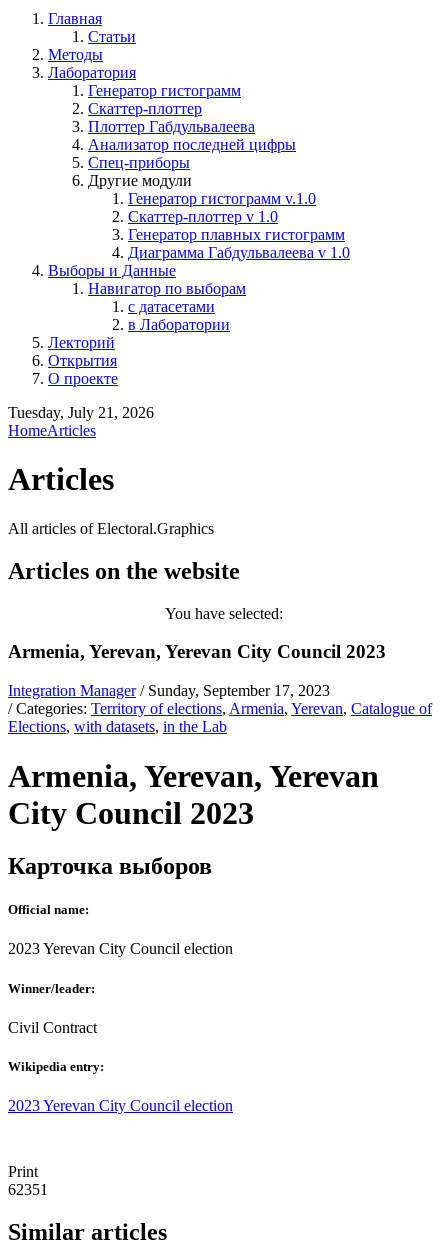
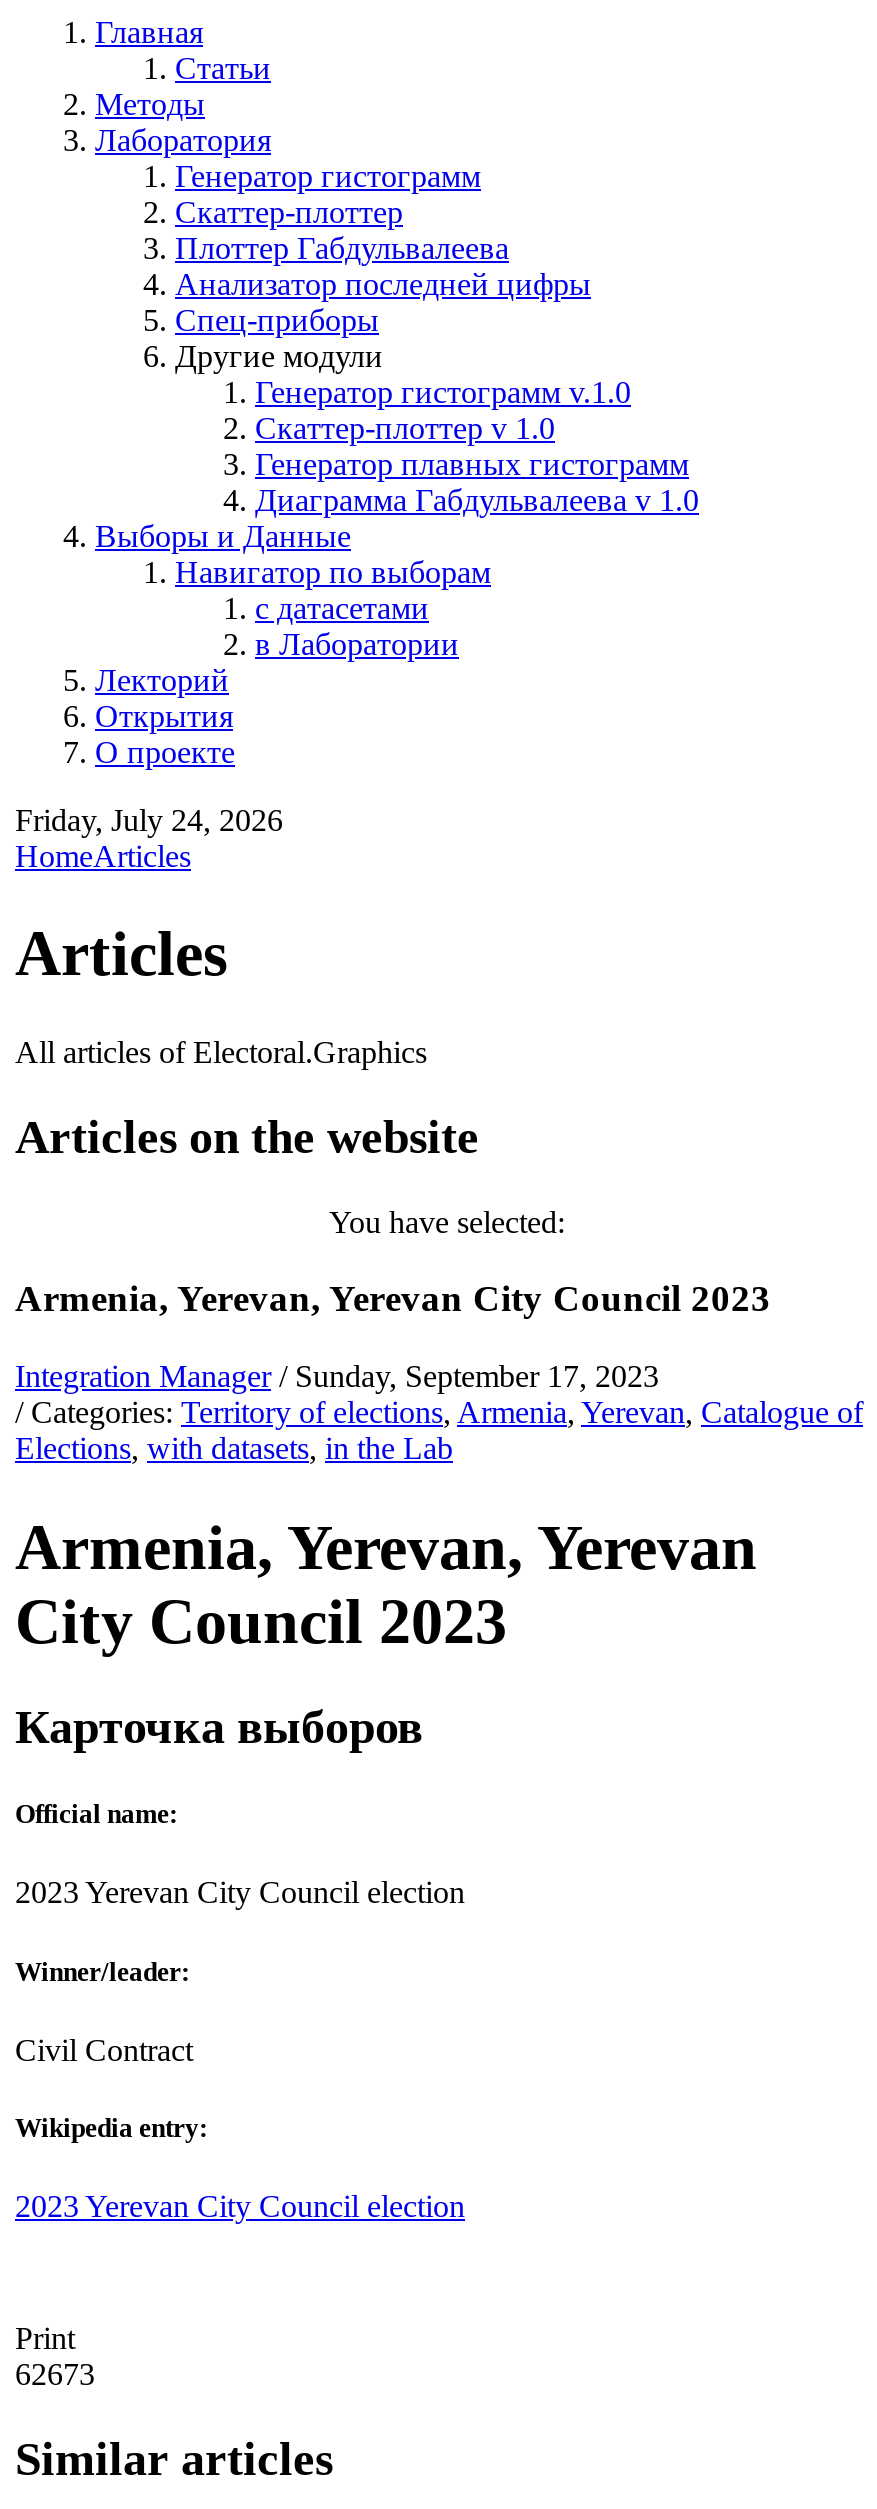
[8,404,154,421] Tuesday, July 21, 2026 -> [15,803,283,837] Friday, July 24, 2026
[8,1181,48,1198] 62351 -> [15,2357,95,2391] 62673

